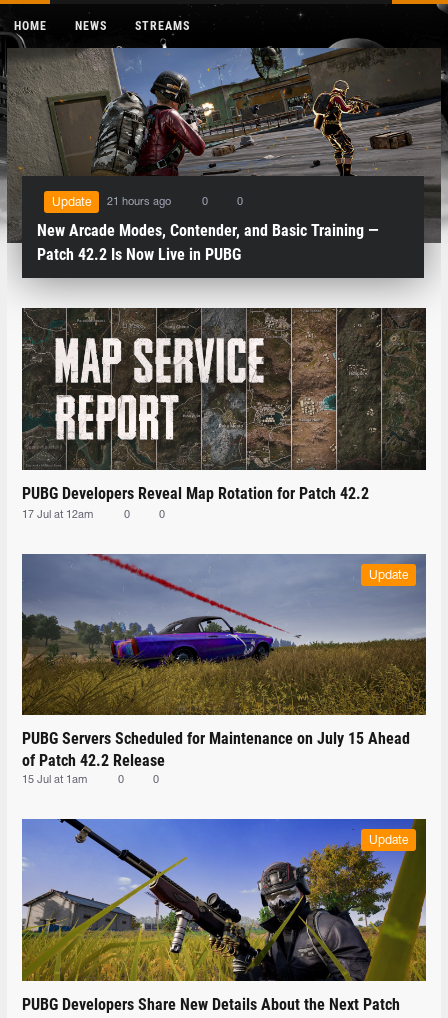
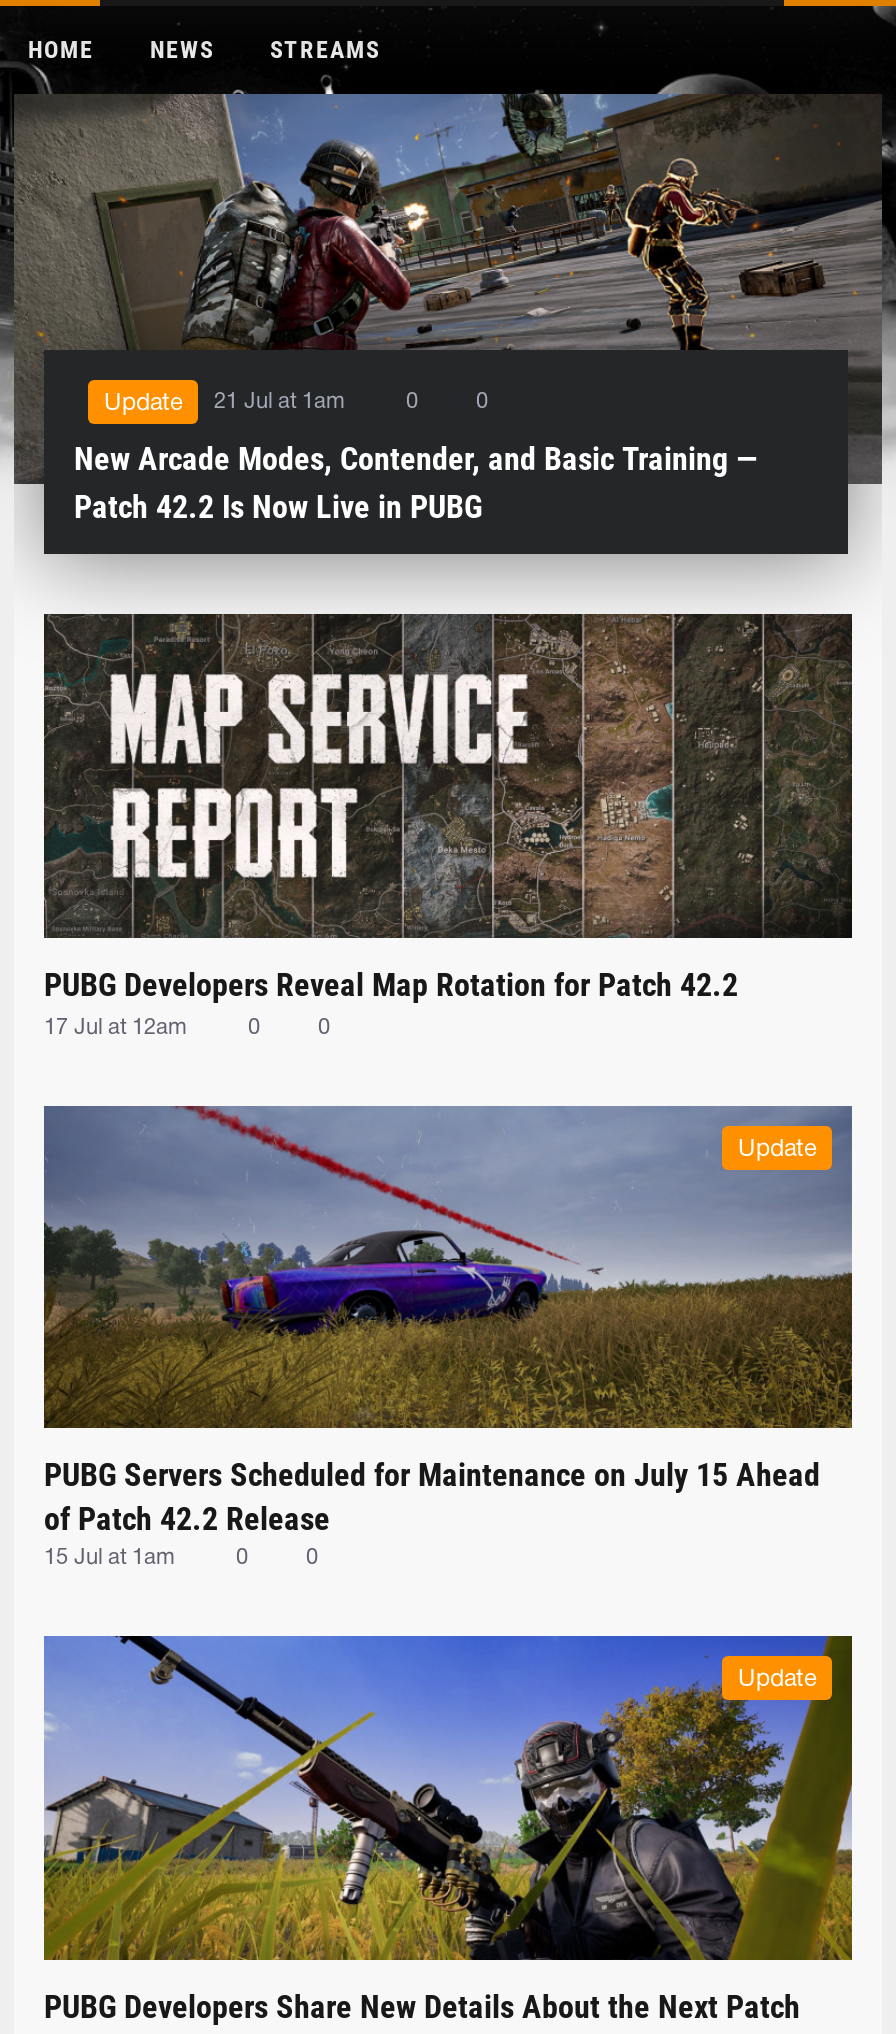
[52,197,171,208] Update 21 hours ago -> [104,392,344,415] Update 21 Jul at 1am

